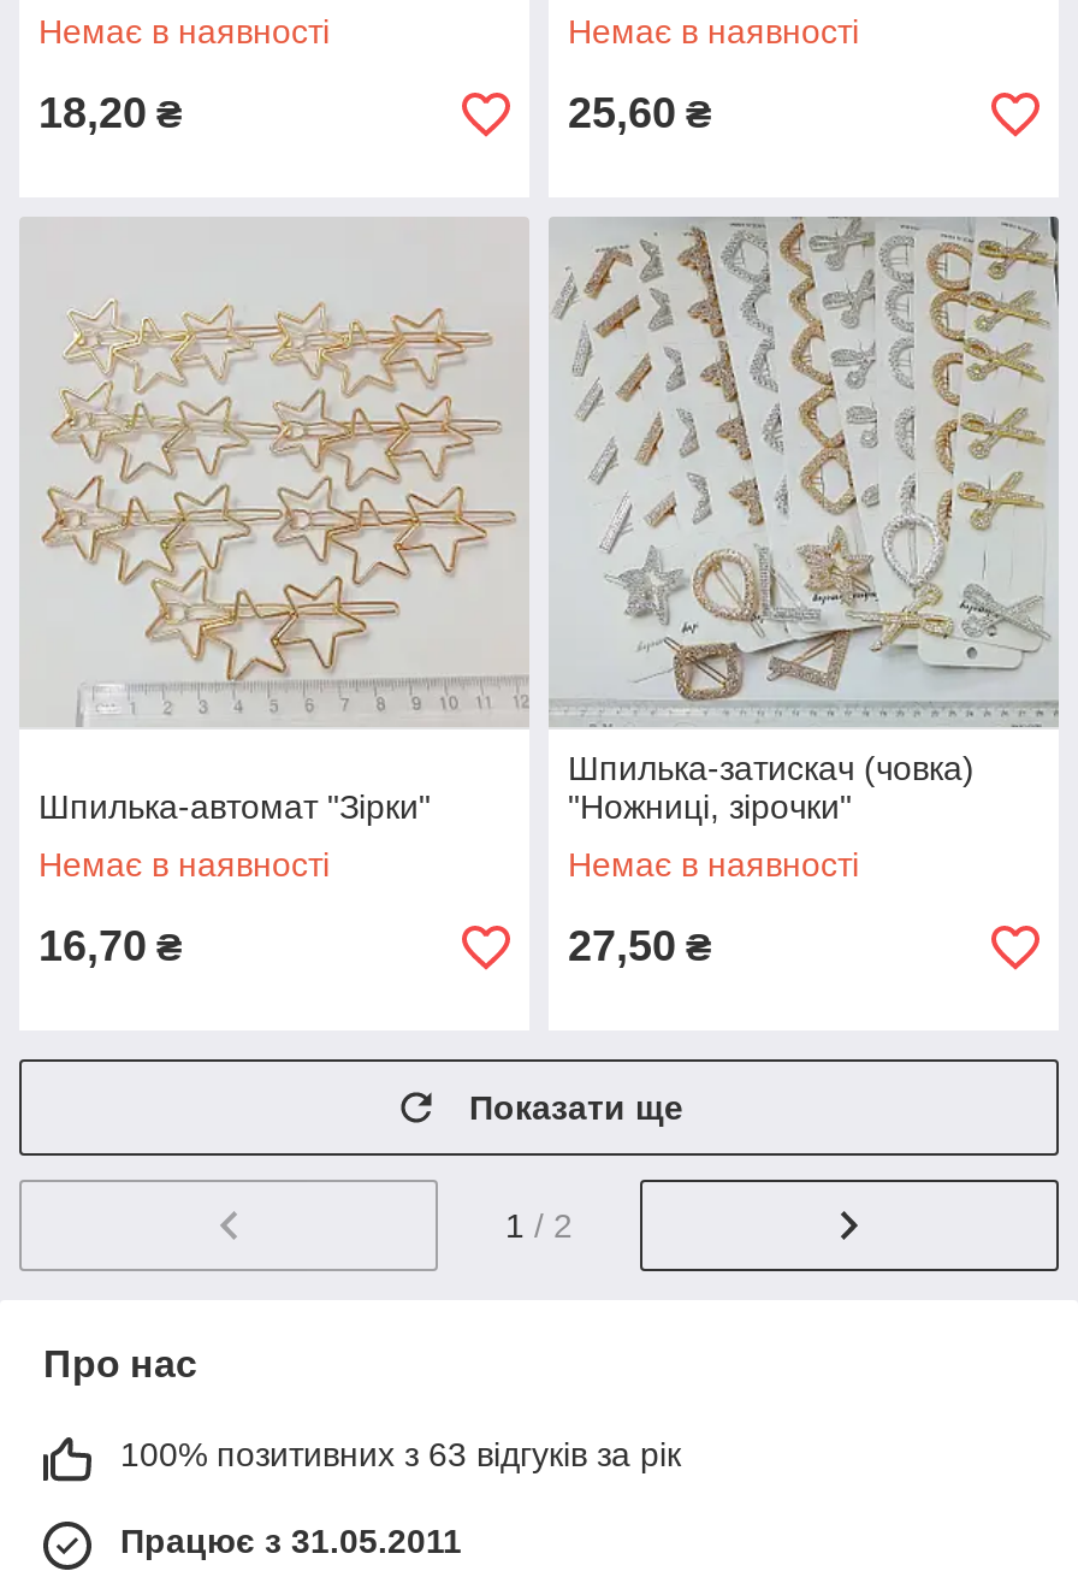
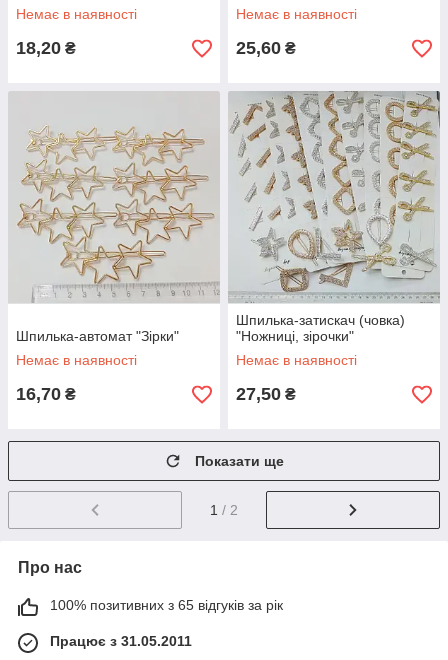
[120,1435,681,1473] 100% позитивних з 63 відгуків за рік -> [50,597,283,613] 100% позитивних з 65 відгуків за рік

